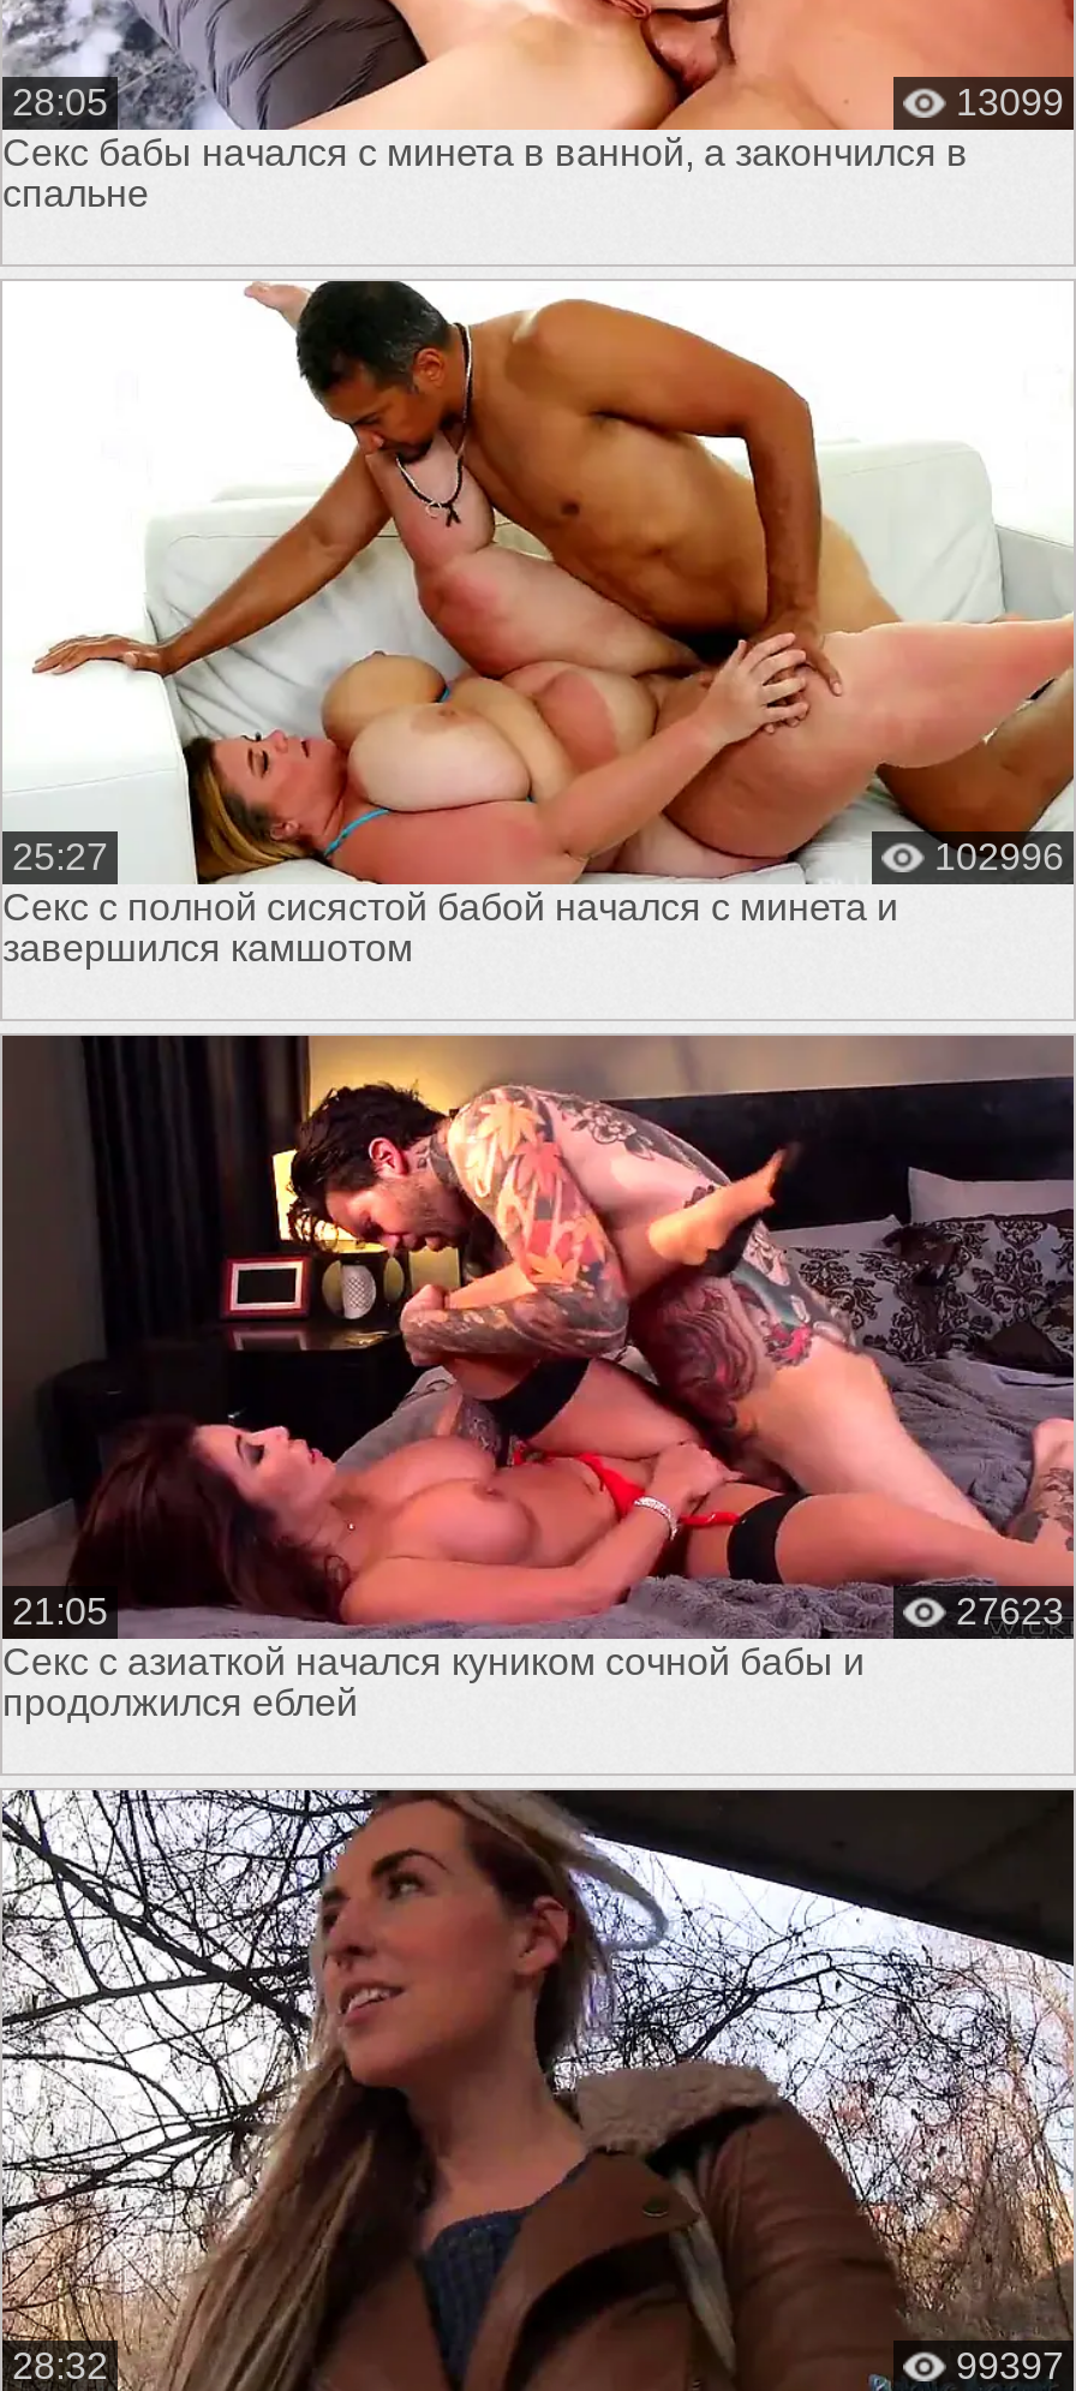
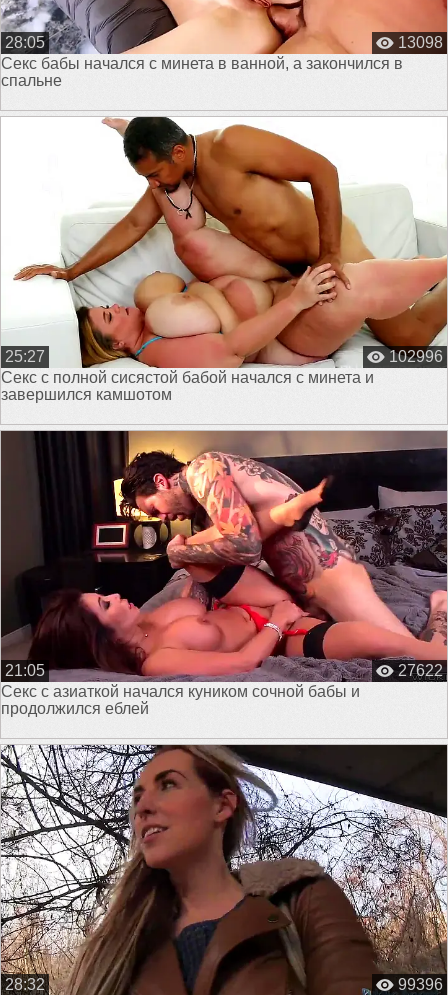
[956,82,1064,123] 13099 -> [398,34,443,51] 13098
[956,1591,1064,1632] 27623 -> [398,662,443,679] 27622
[956,2345,1064,2386] 99397 -> [398,976,443,993] 99396

